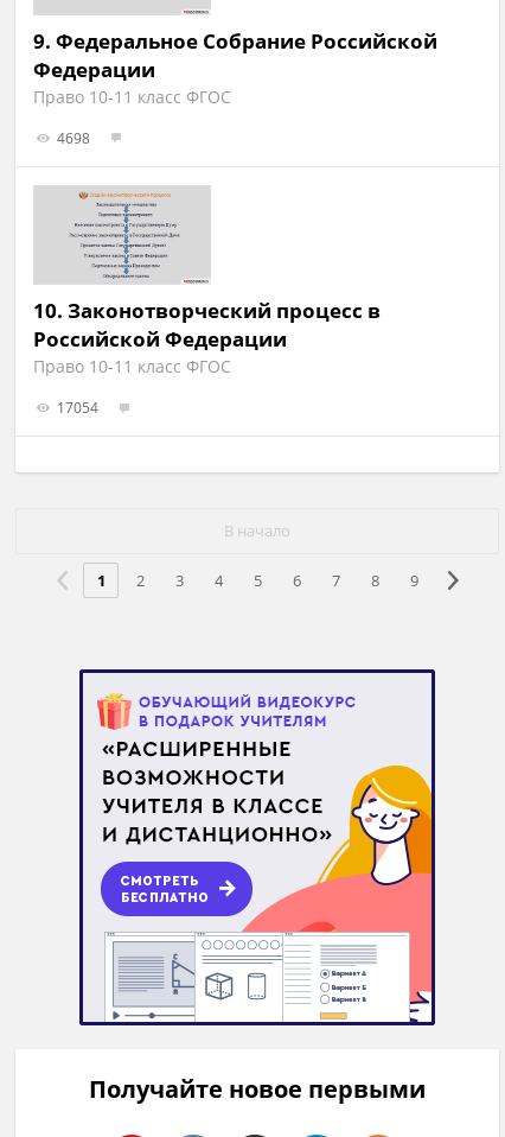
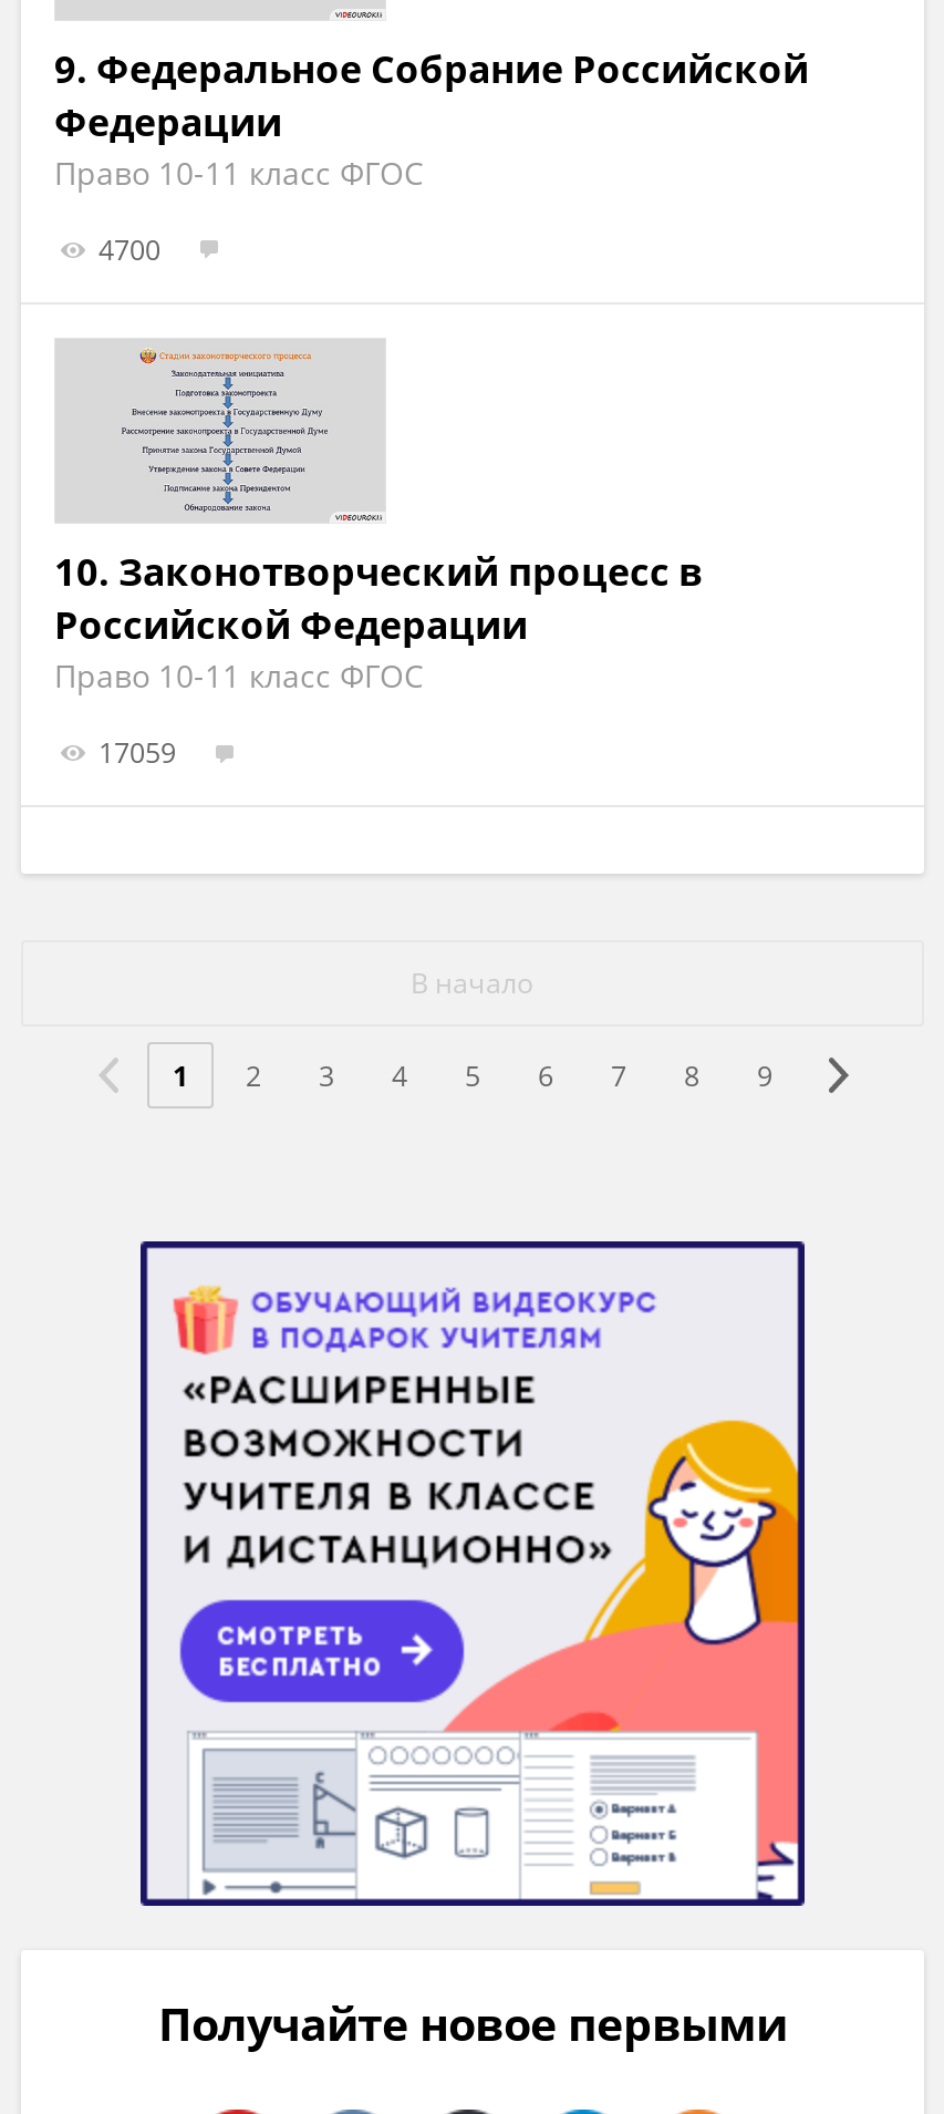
[53,129,90,149] 4698 -> [92,232,160,270] 4700
[53,398,98,418] 17054 -> [92,735,176,773] 17059

